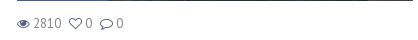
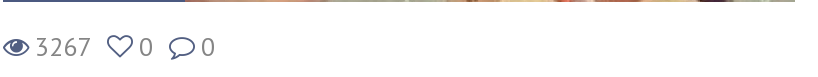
[30,15,123,32] 2810 0 0 -> [29,30,215,64] 3267 0 0

